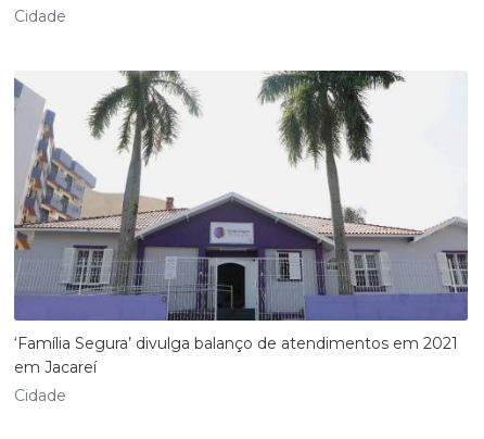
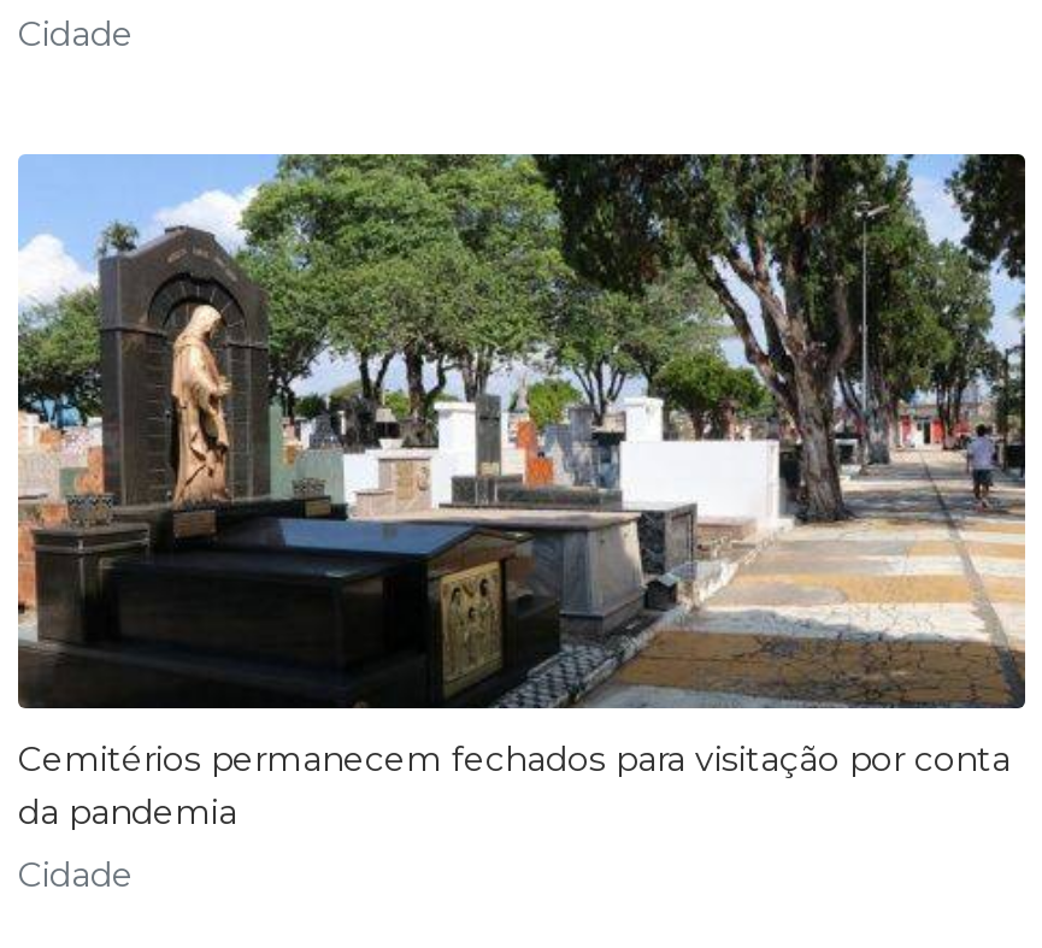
[13,70,469,377] [image] | ‘Família Segura’ divulga balanço de atendimentos em 2021 | em Jacareí -> [16,152,1028,834] [image] | Cemitérios permanecem fechados para visitação por conta | da pandemia

